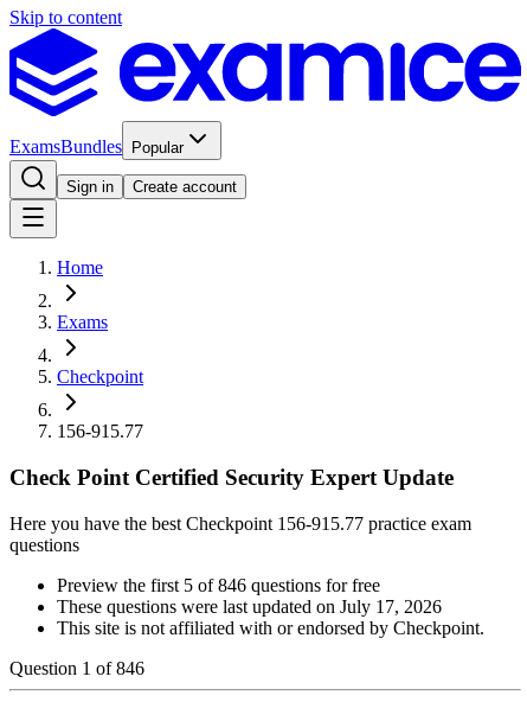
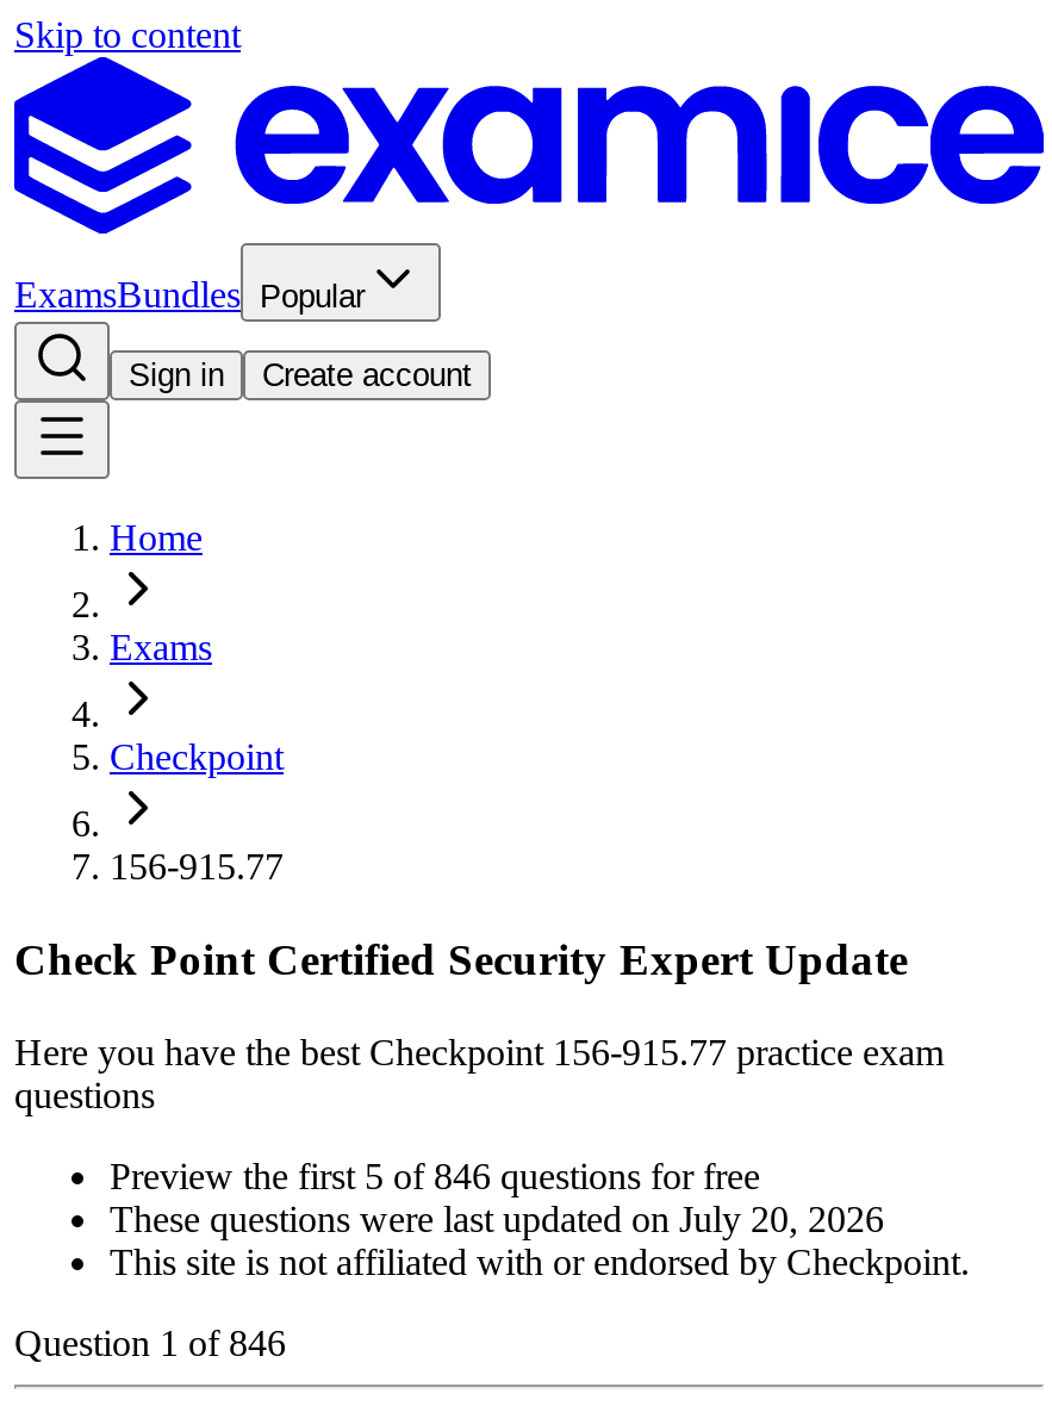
[57,596,442,616] These questions were last updated on July 17, 2026 -> [110,1198,884,1238] These questions were last updated on July 20, 2026

